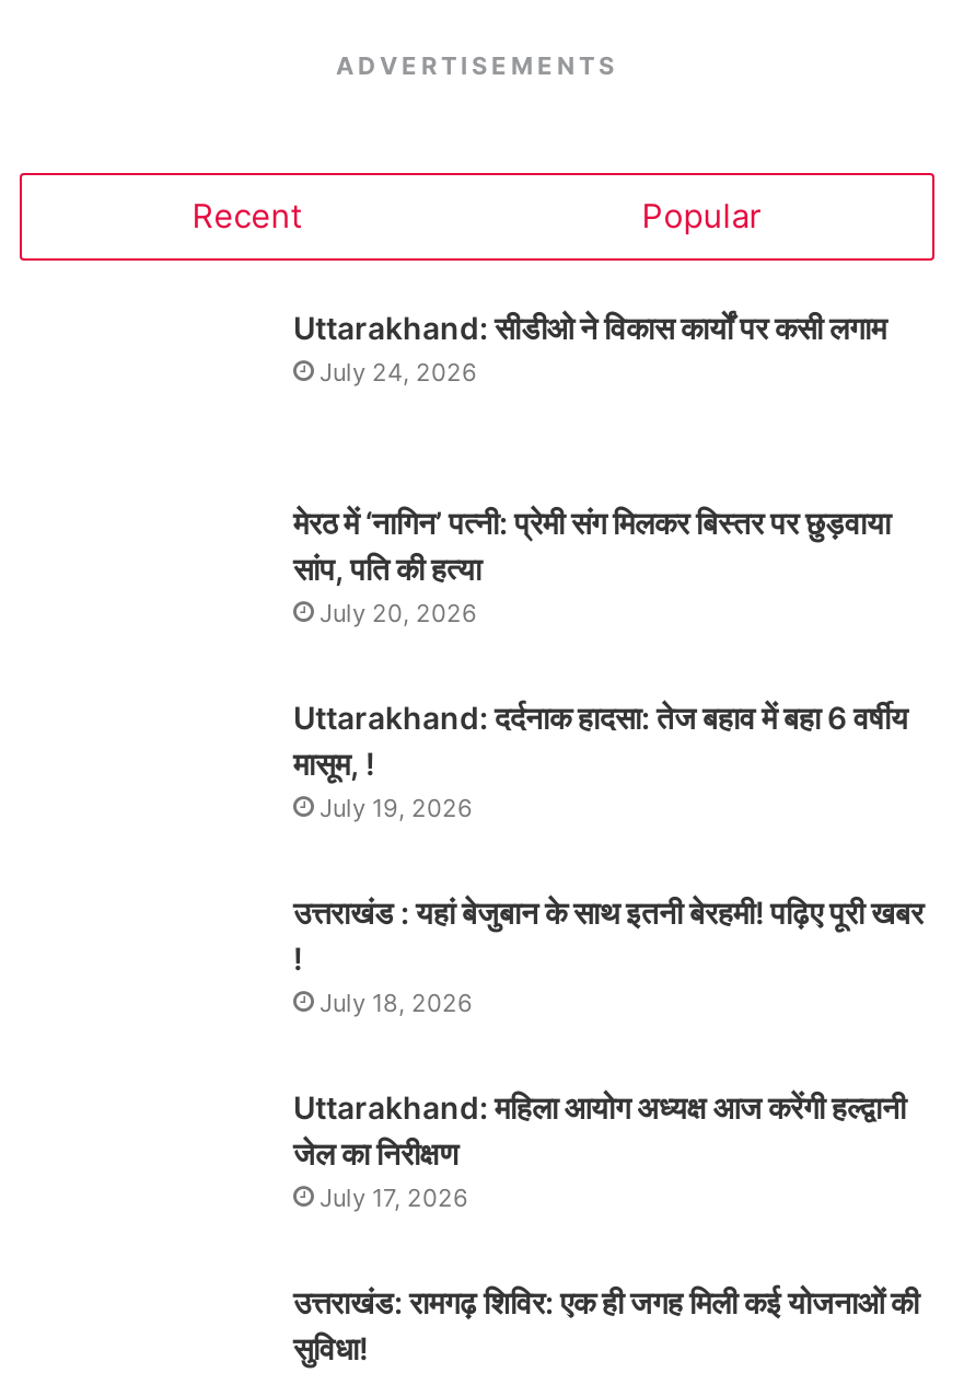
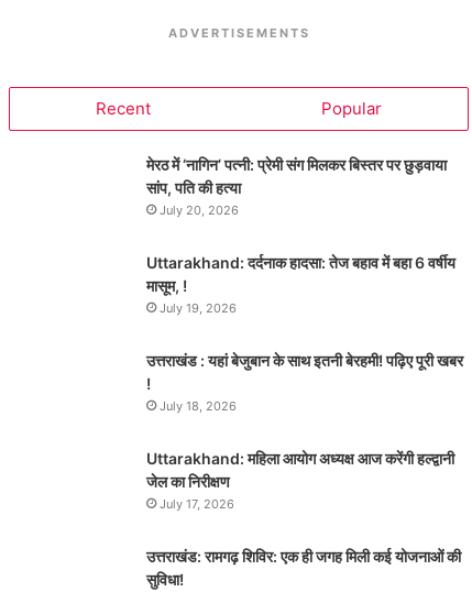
[293,308,886,387] Uttarakhand: सीडीओ ने विकास कार्यों पर कसी लगाम | July 24, 2026 -> none

